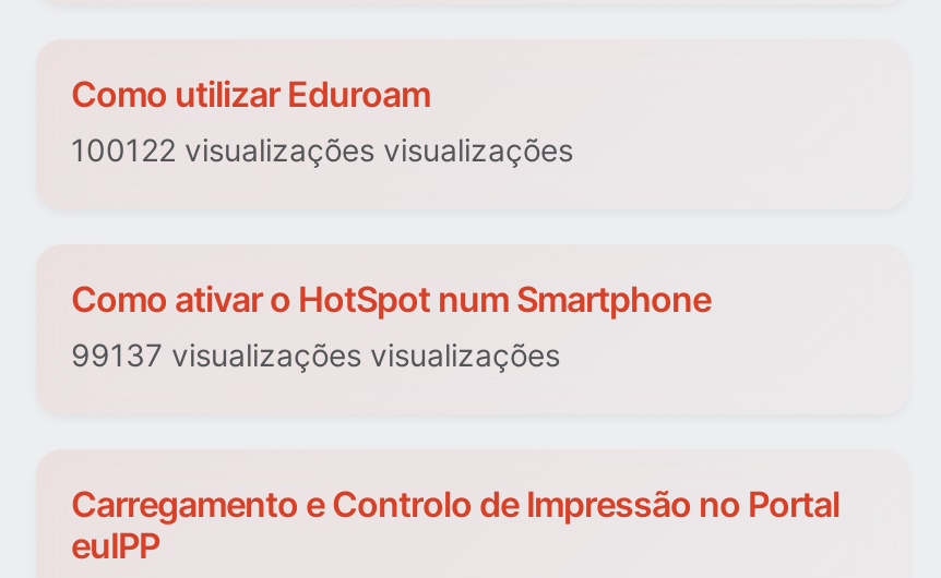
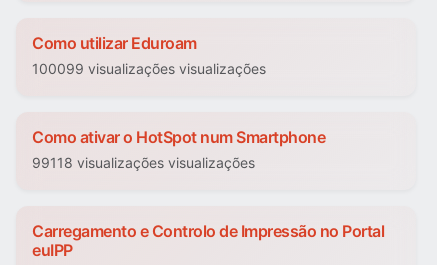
[71,132,573,169] 100122 visualizações visualizações -> [32,60,266,77] 100099 visualizações visualizações
[71,337,560,374] 99137 visualizações visualizações -> [32,154,255,171] 99118 visualizações visualizações

